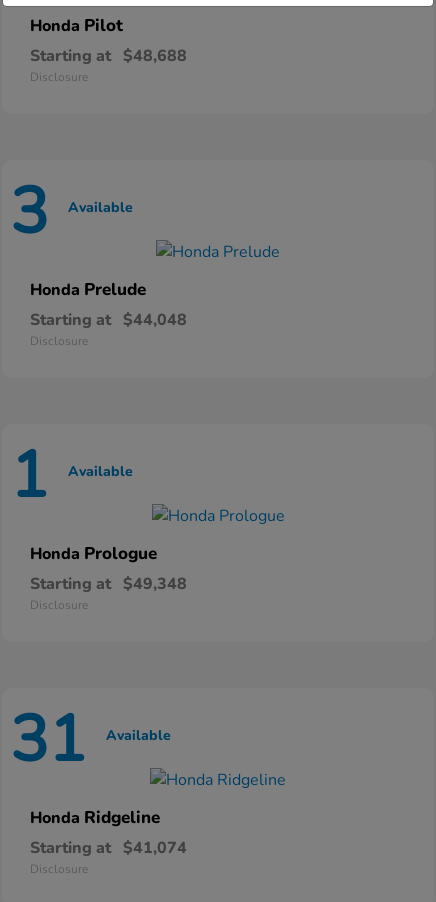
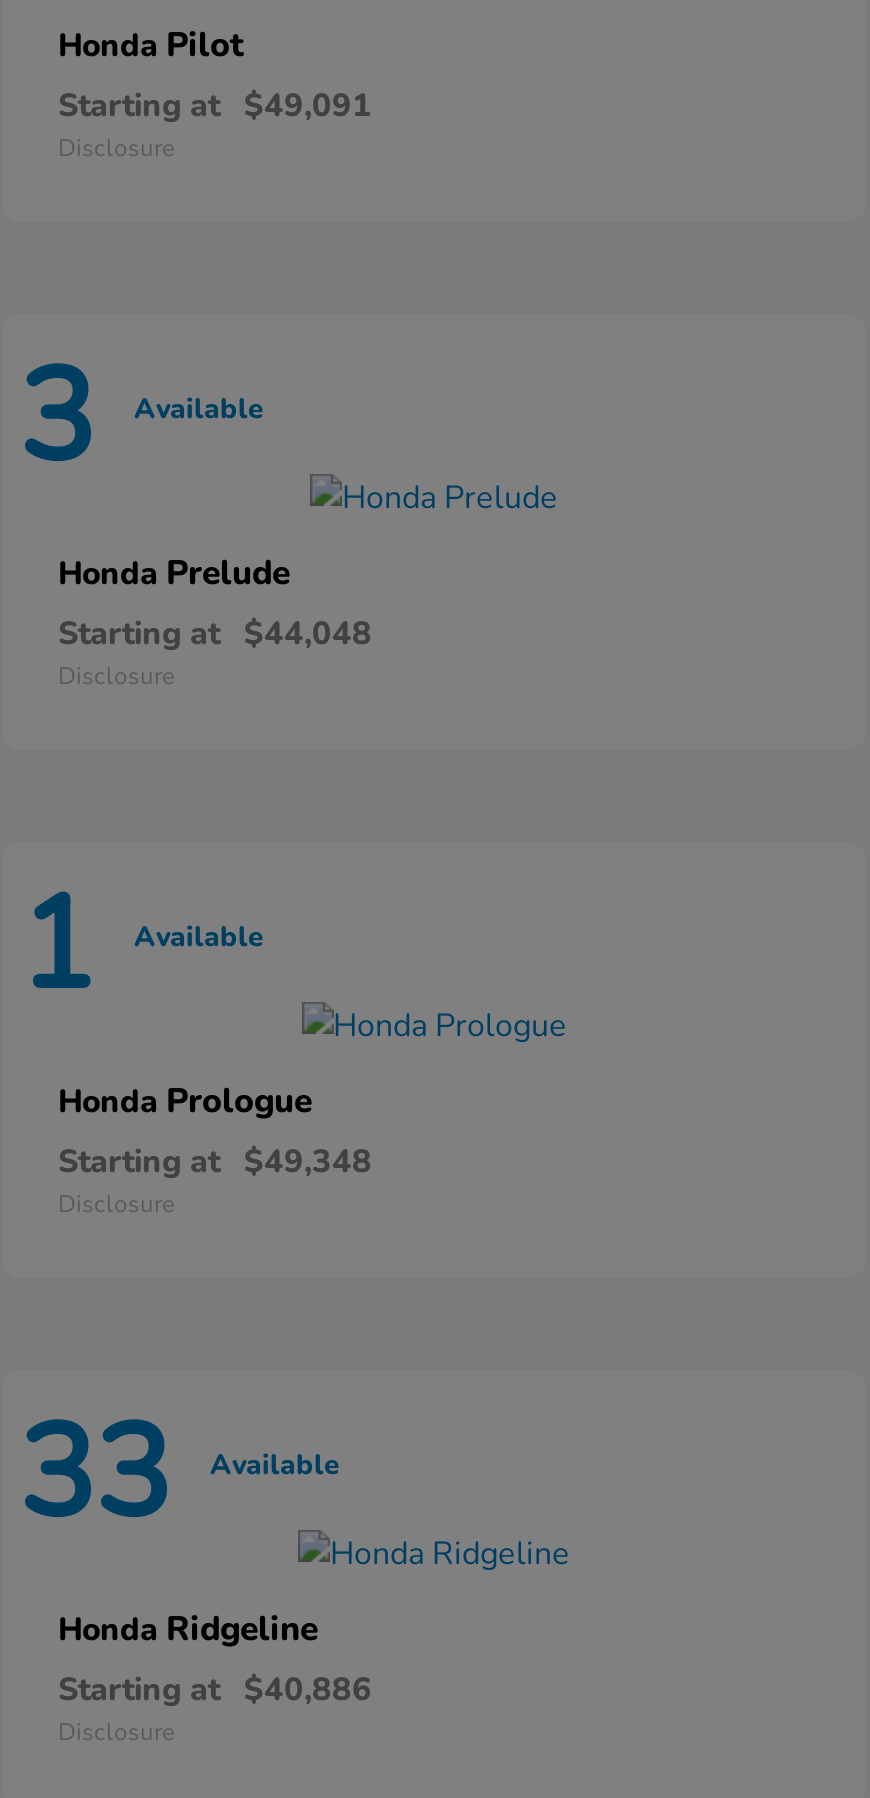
[30,45,187,67] Starting at $48,688 -> [58,83,372,127] Starting at $49,091
[10,696,171,784] 31 Available -> [18,1387,340,1563] 33 Available
[30,837,187,859] Starting at $41,074 -> [58,1668,372,1712] Starting at $40,886

